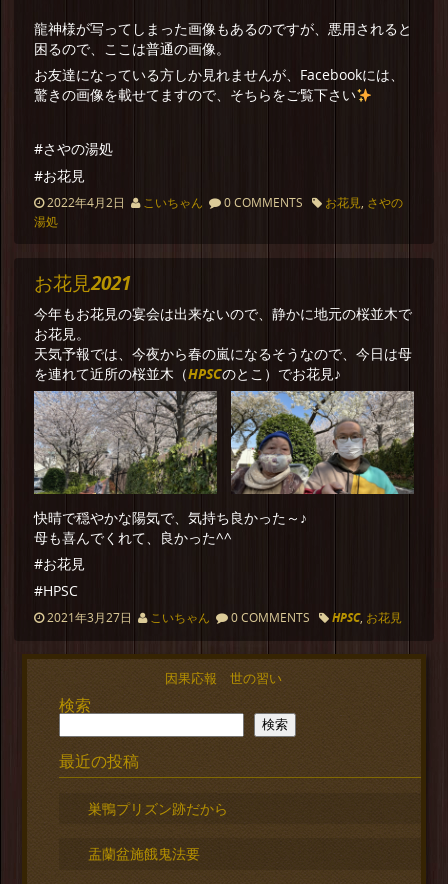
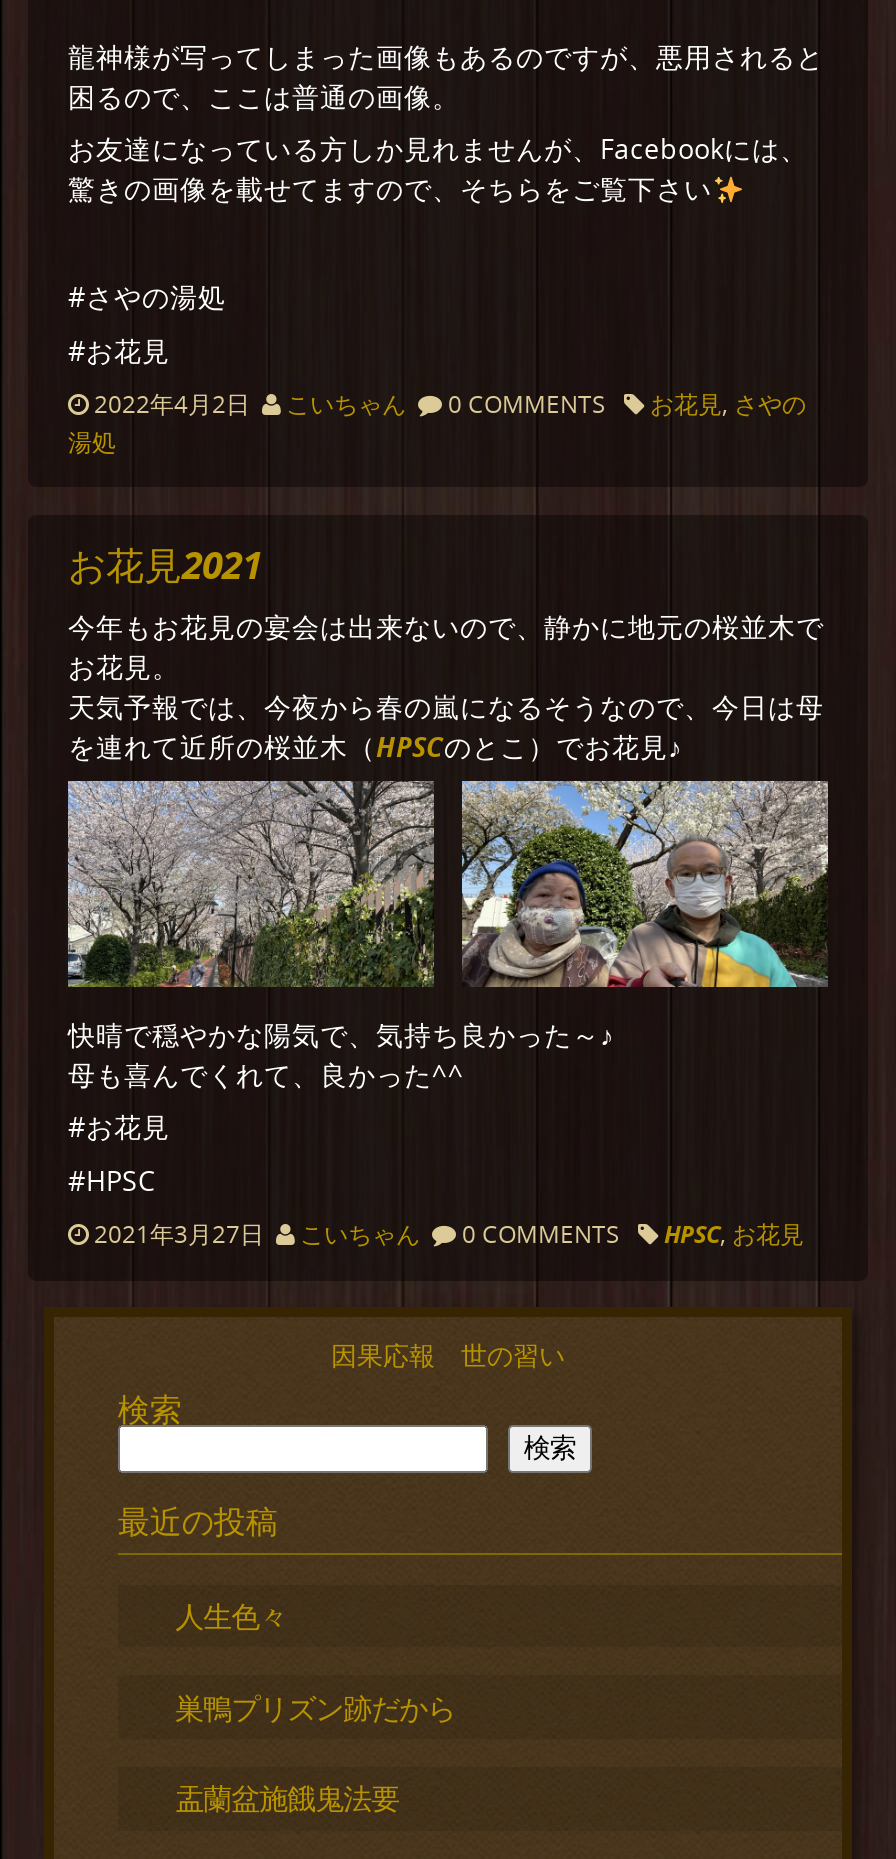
none -> [175,1597,287,1635] 人生色々

